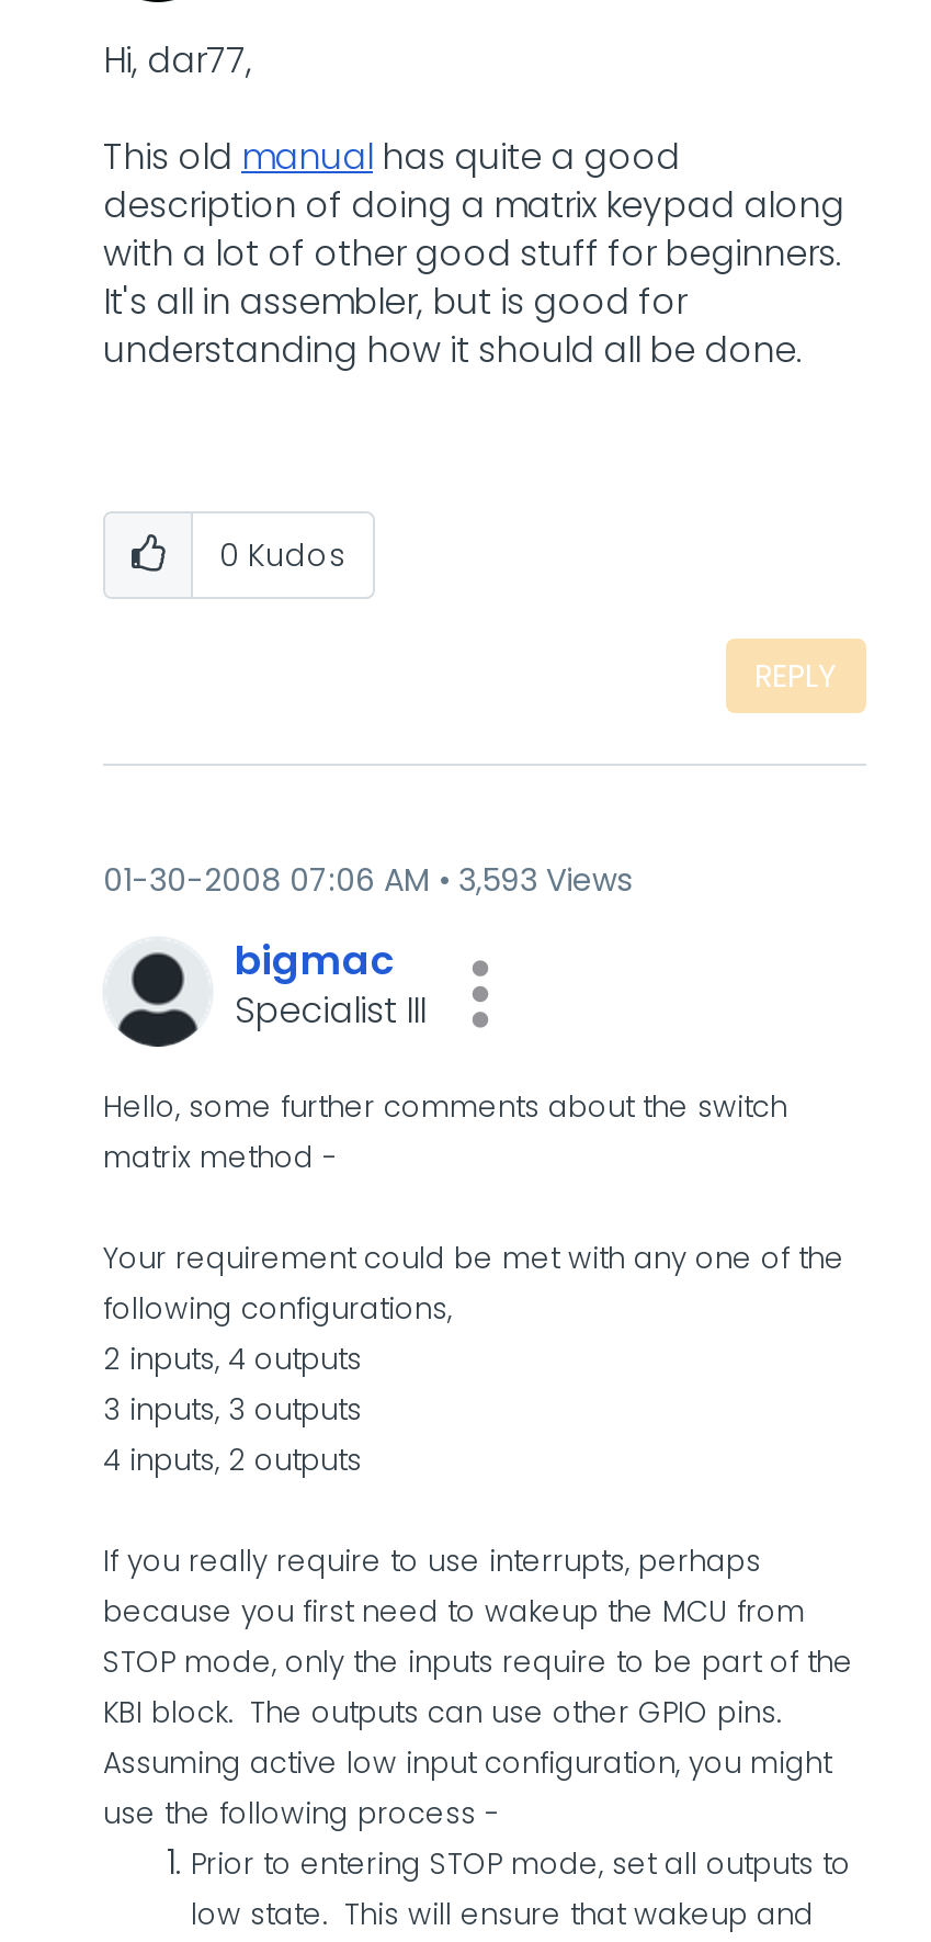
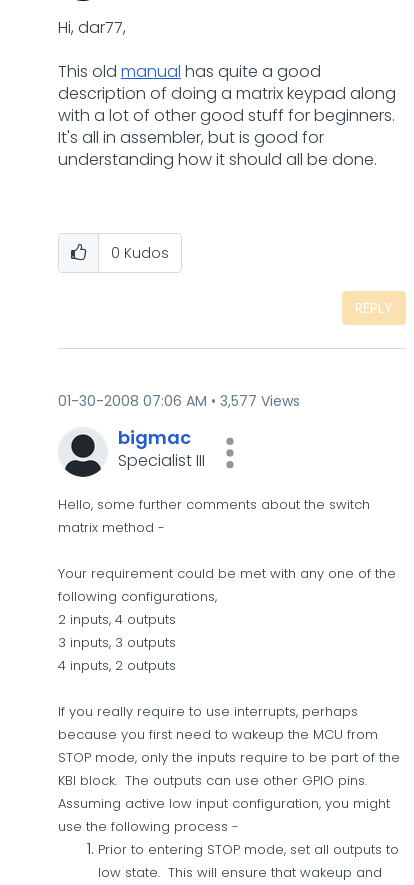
[103,858,632,902] 01-30-2008 07:06 AM 3,593 Views -> [58,391,300,411] 01-30-2008 07:06 AM 3,577 Views

